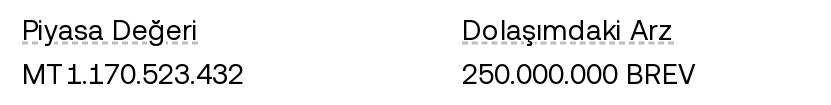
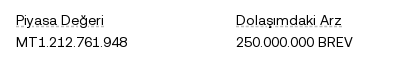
[22,58,244,90] MT1.170.523.432 -> [16,34,127,50] MT1.212.761.948

